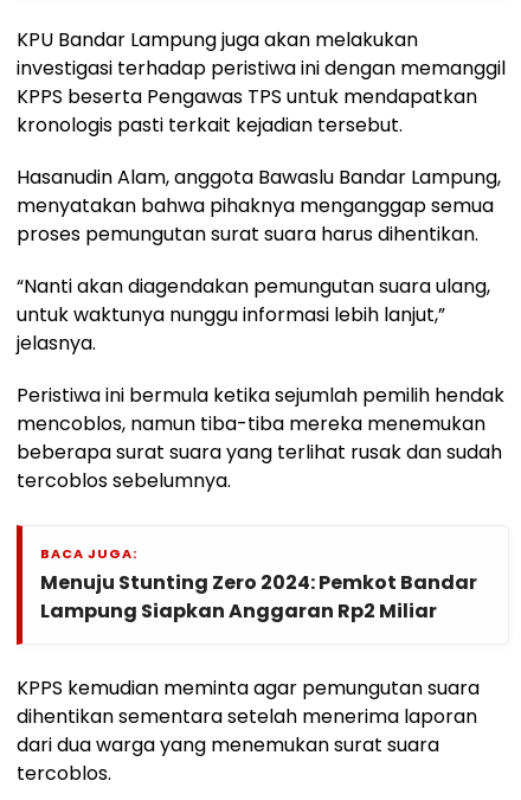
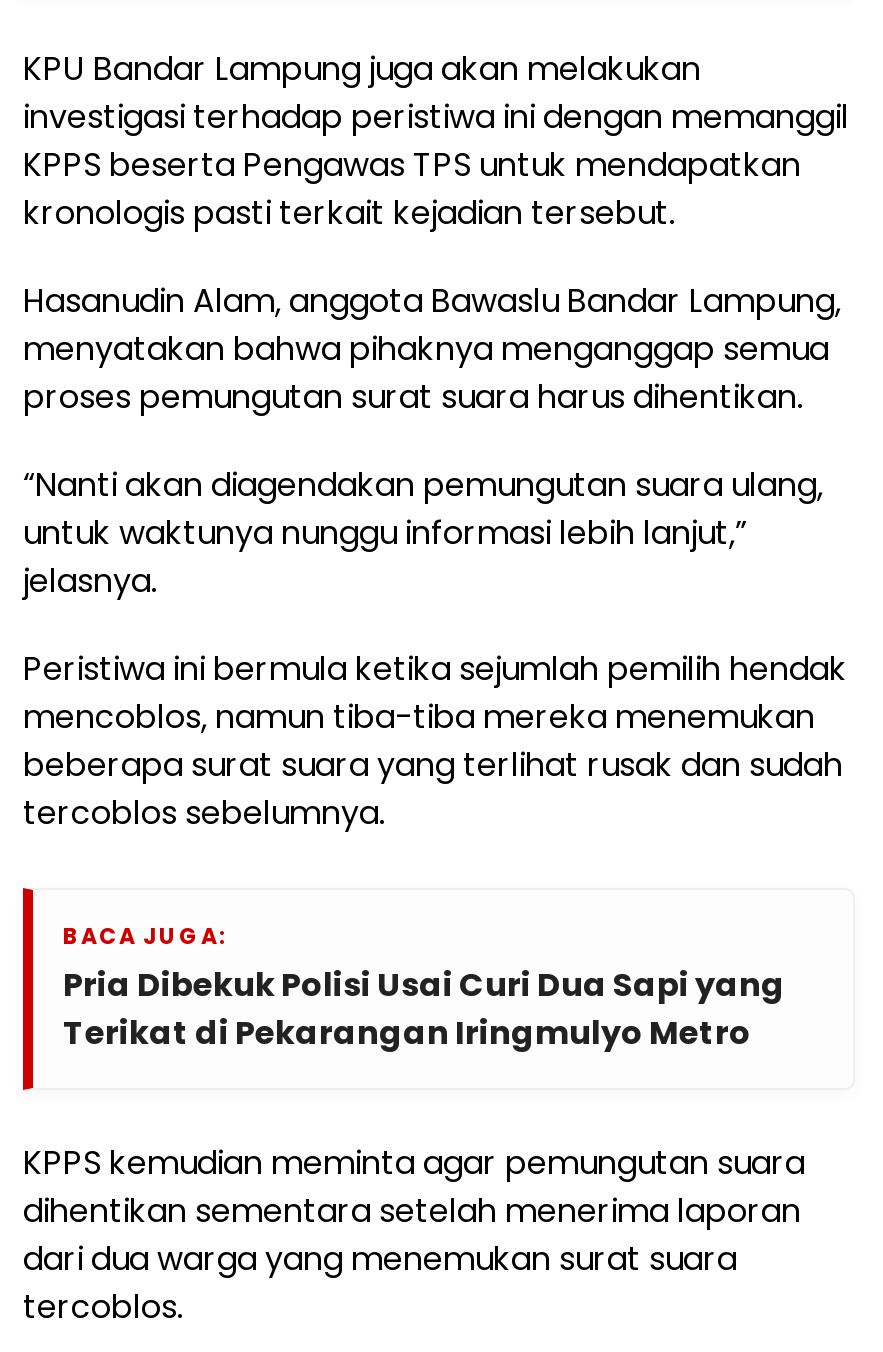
[40,569,477,625] Menuju Stunting Zero 2024: Pemkot Bandar | Lampung Siapkan Anggaran Rp2 Miliar -> [63,962,785,1056] Pria Dibekuk Polisi Usai Curi Dua Sapi yang | Terikat di Pekarangan Iringmulyo Metro

